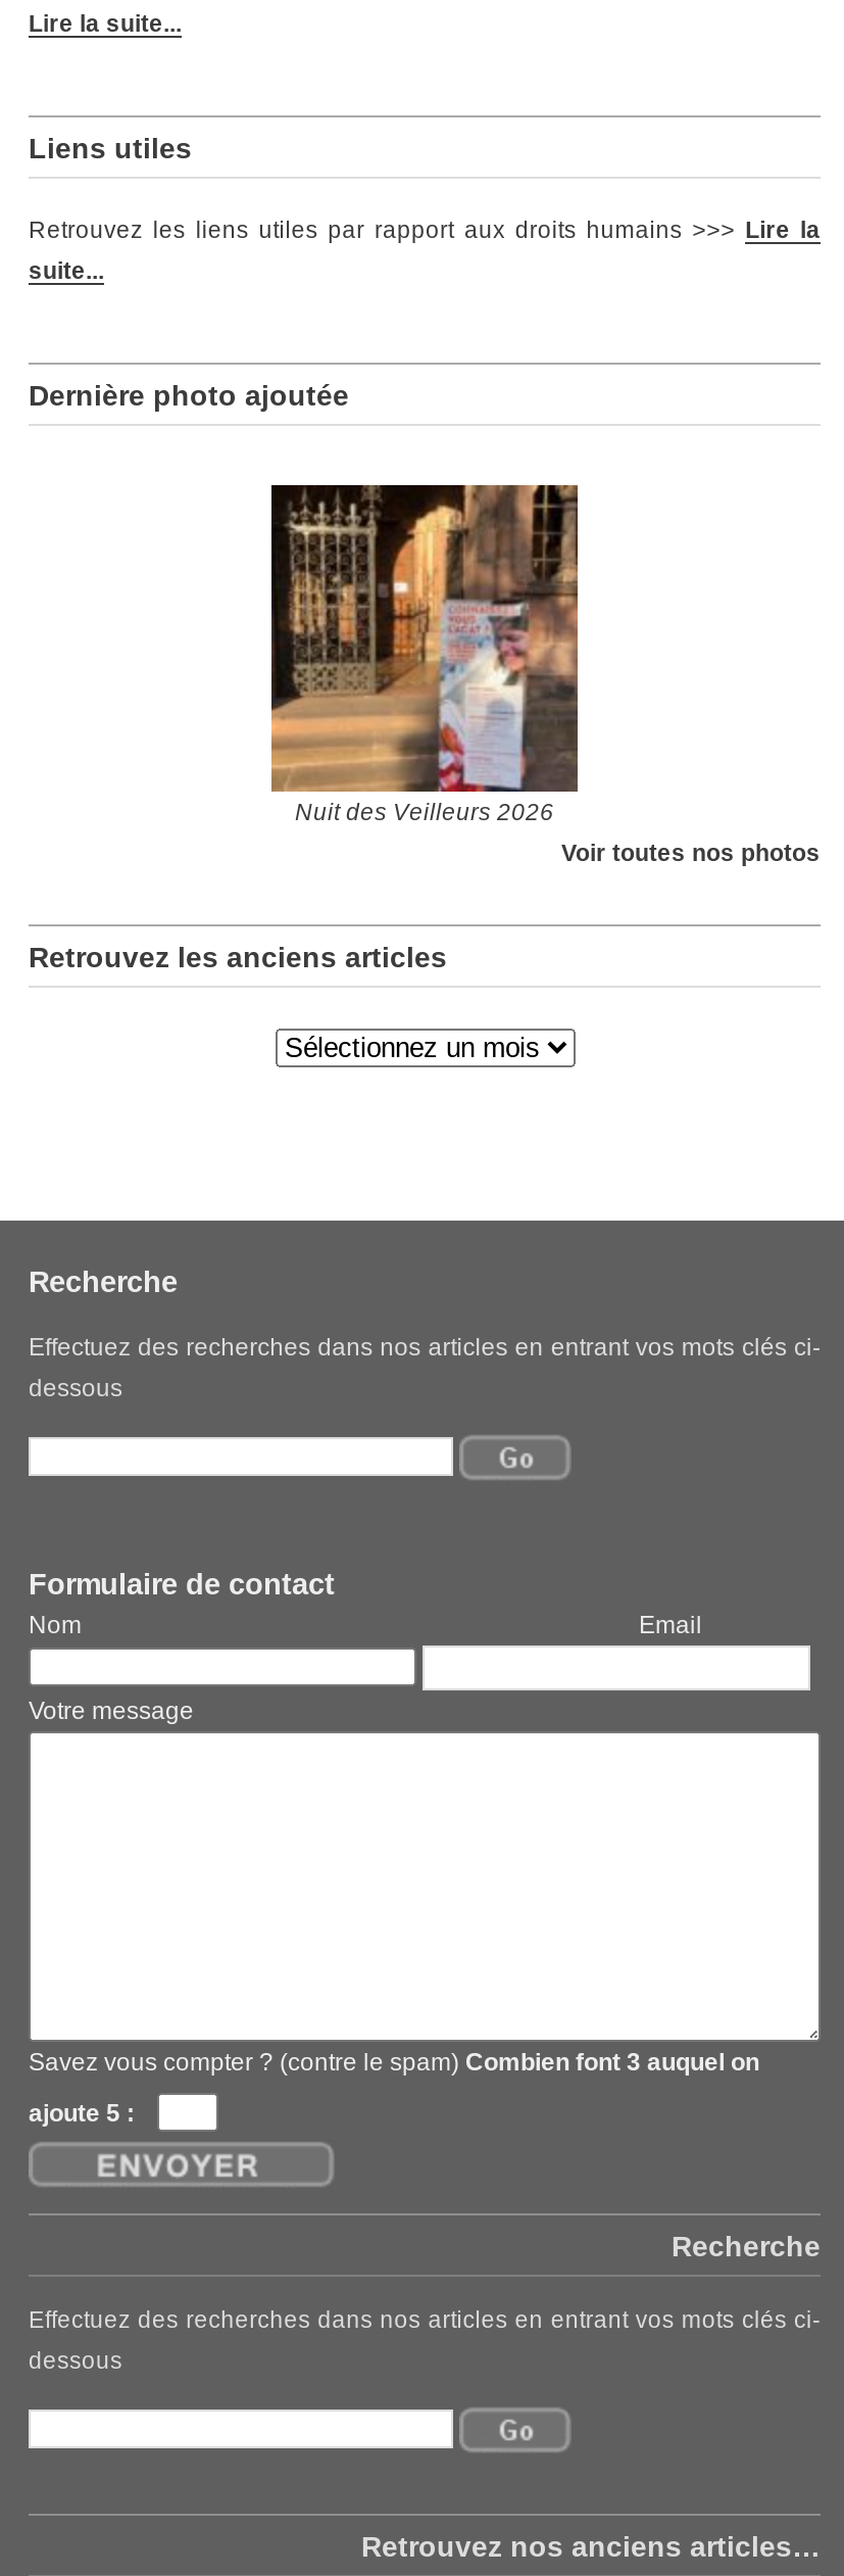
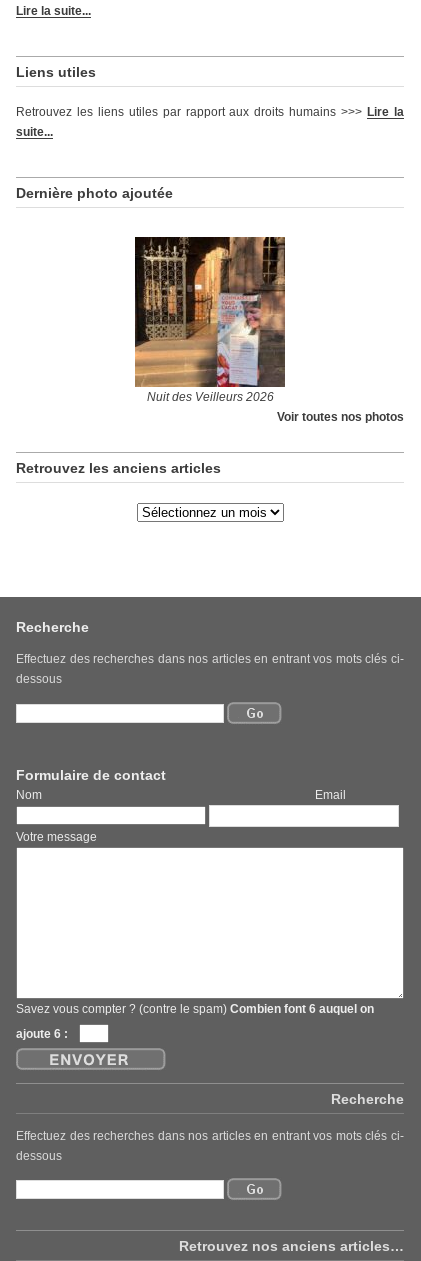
[29,2047,759,2076] Savez vous compter ? (contre le spam) Combien font 3 auquel on -> [16,1002,374,1016] Savez vous compter ? (contre le spam) Combien font 6 auquel on
[29,2098,135,2127] ajoute 5 : -> [16,1027,68,1041] ajoute 6 :

